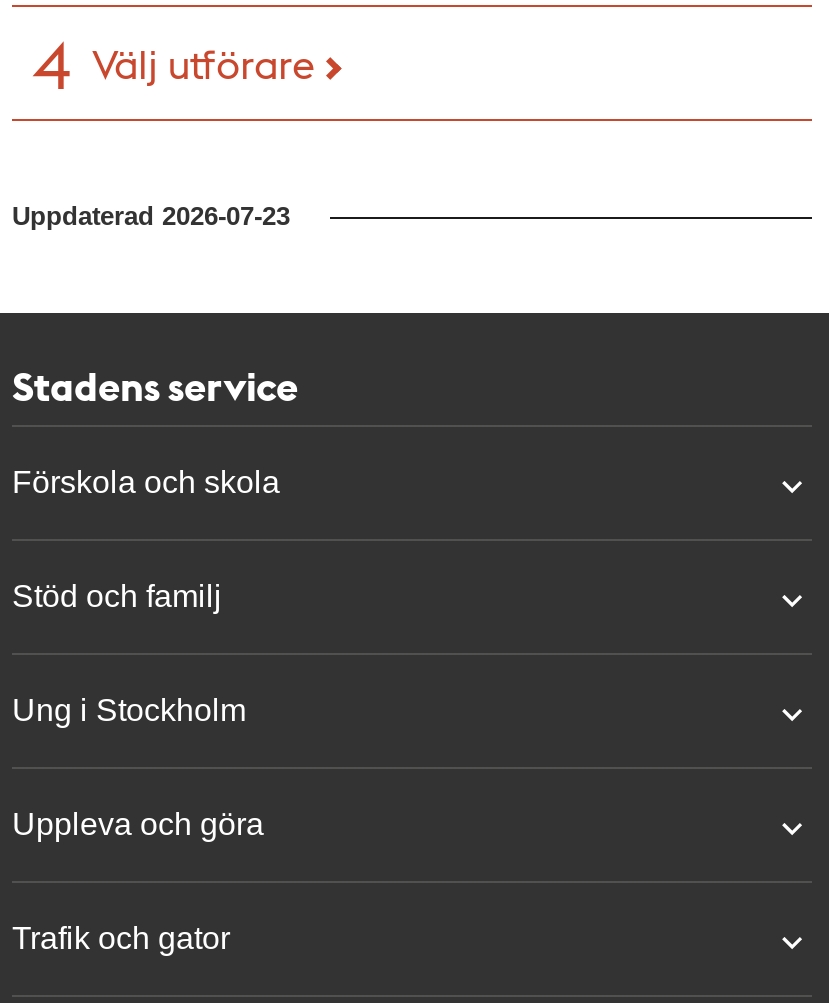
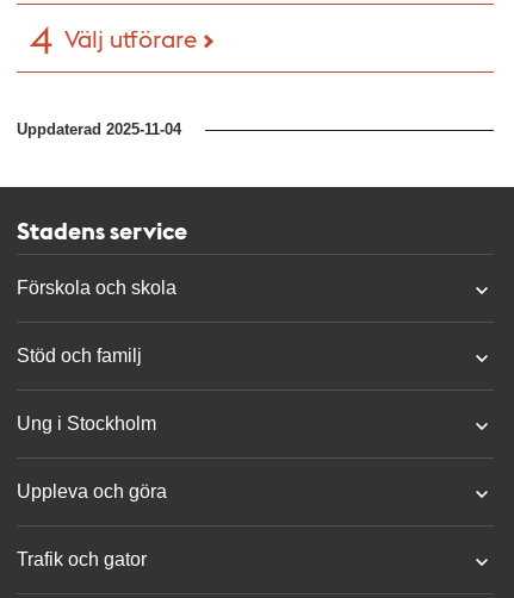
[12,201,290,231] Uppdaterad 2026-07-23 -> [17,120,181,138] Uppdaterad 2025-11-04

